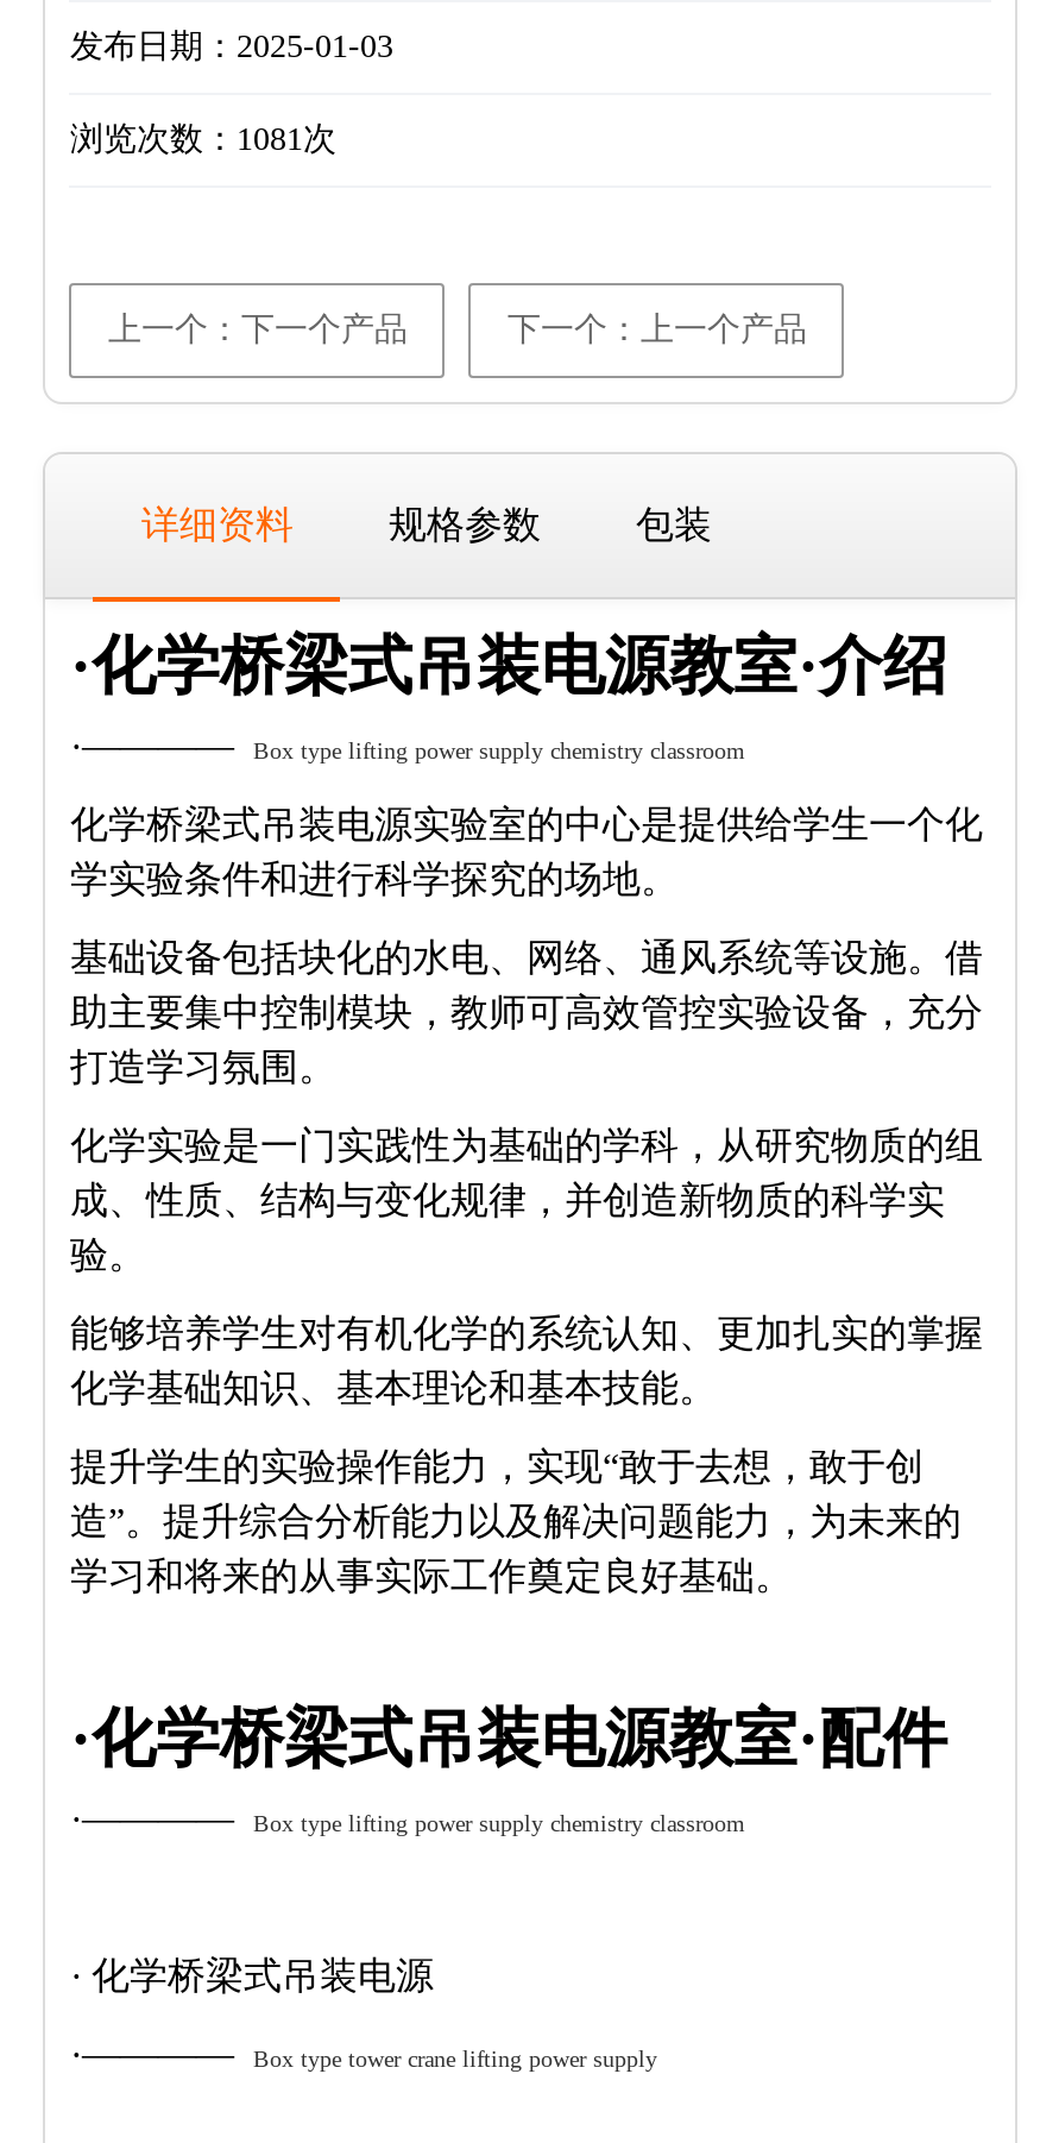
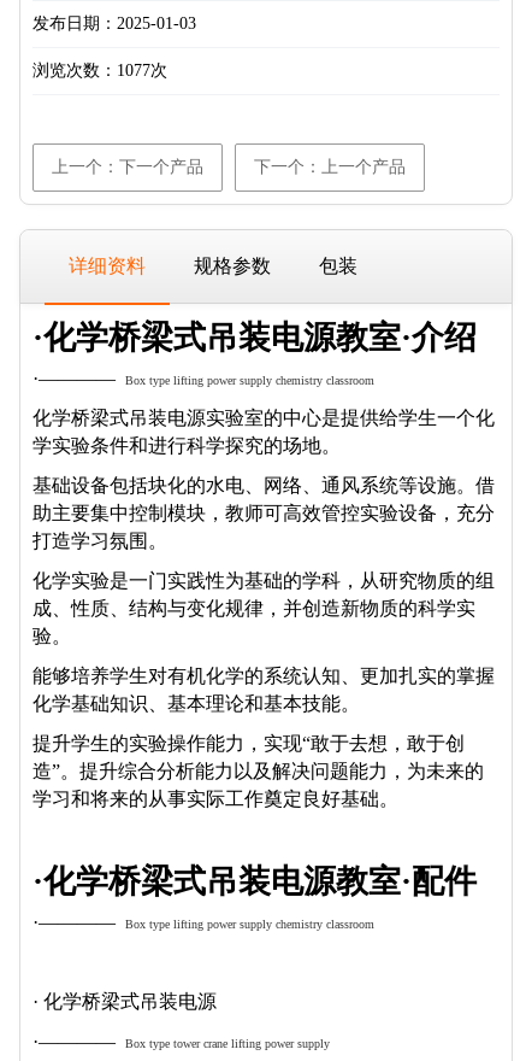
[70,121,336,157] 浏览次数：1081次 -> [33,61,168,79] 浏览次数：1077次

